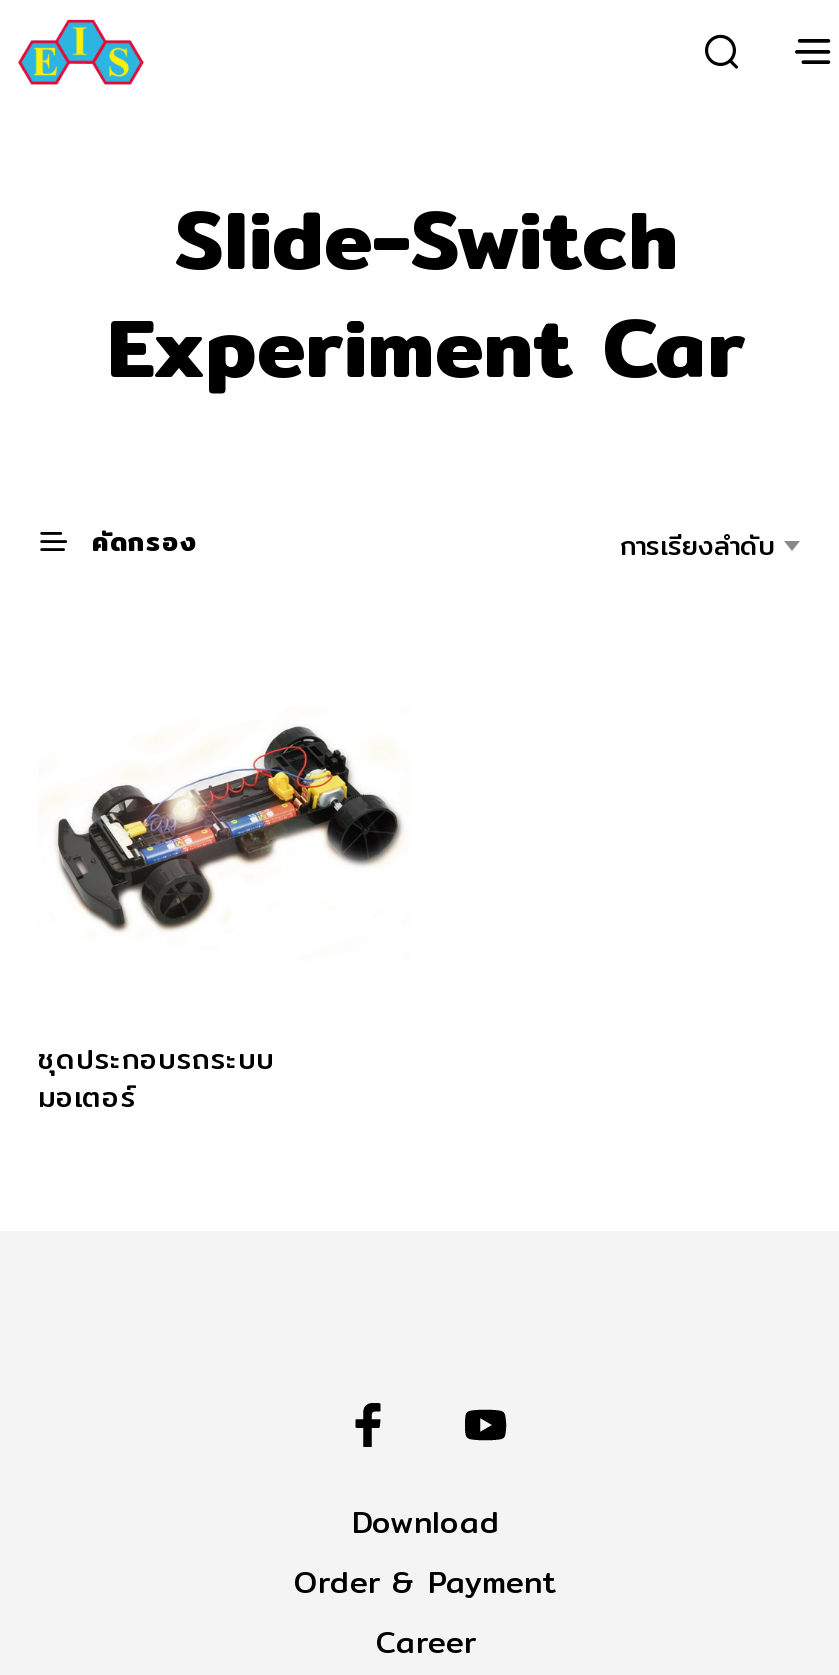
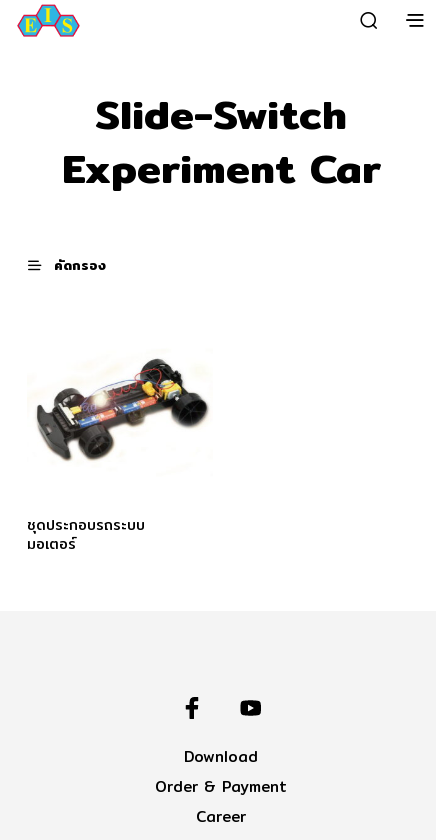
[620,524,774,564] การเรียงลำดับ -> none

